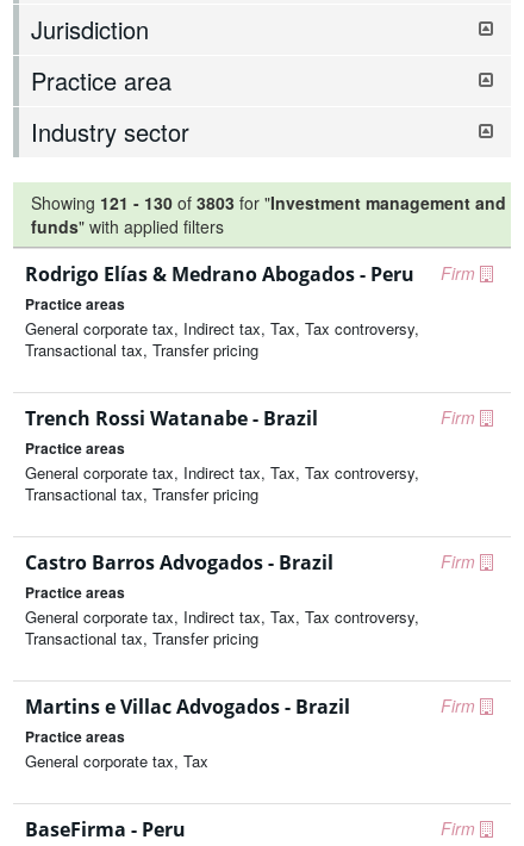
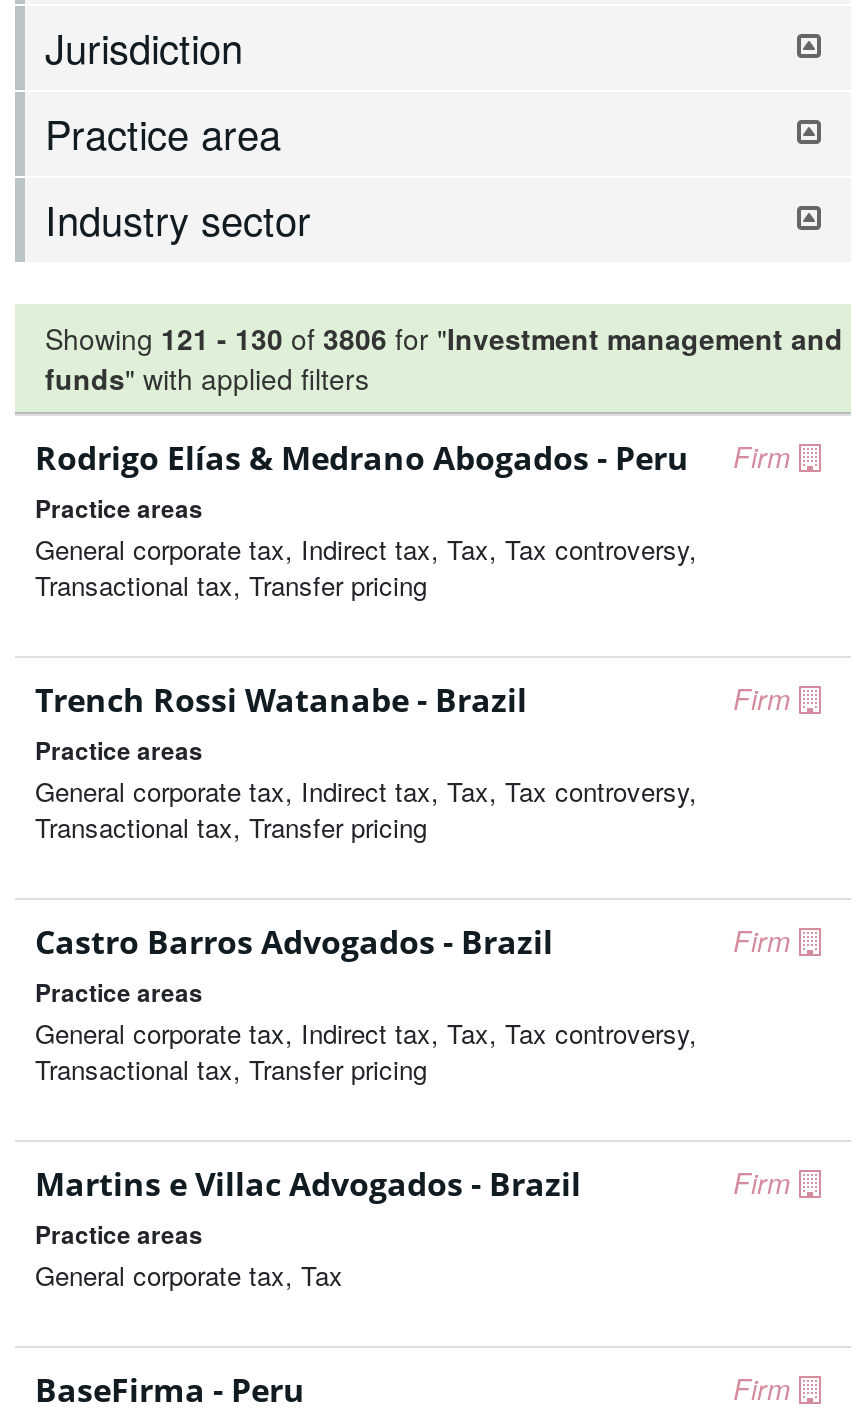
[31,190,506,214] Showing 121 - 130 of 3803 for " Investment management and -> [45,317,843,357] Showing 121 - 130 of 3806 for " Investment management and

